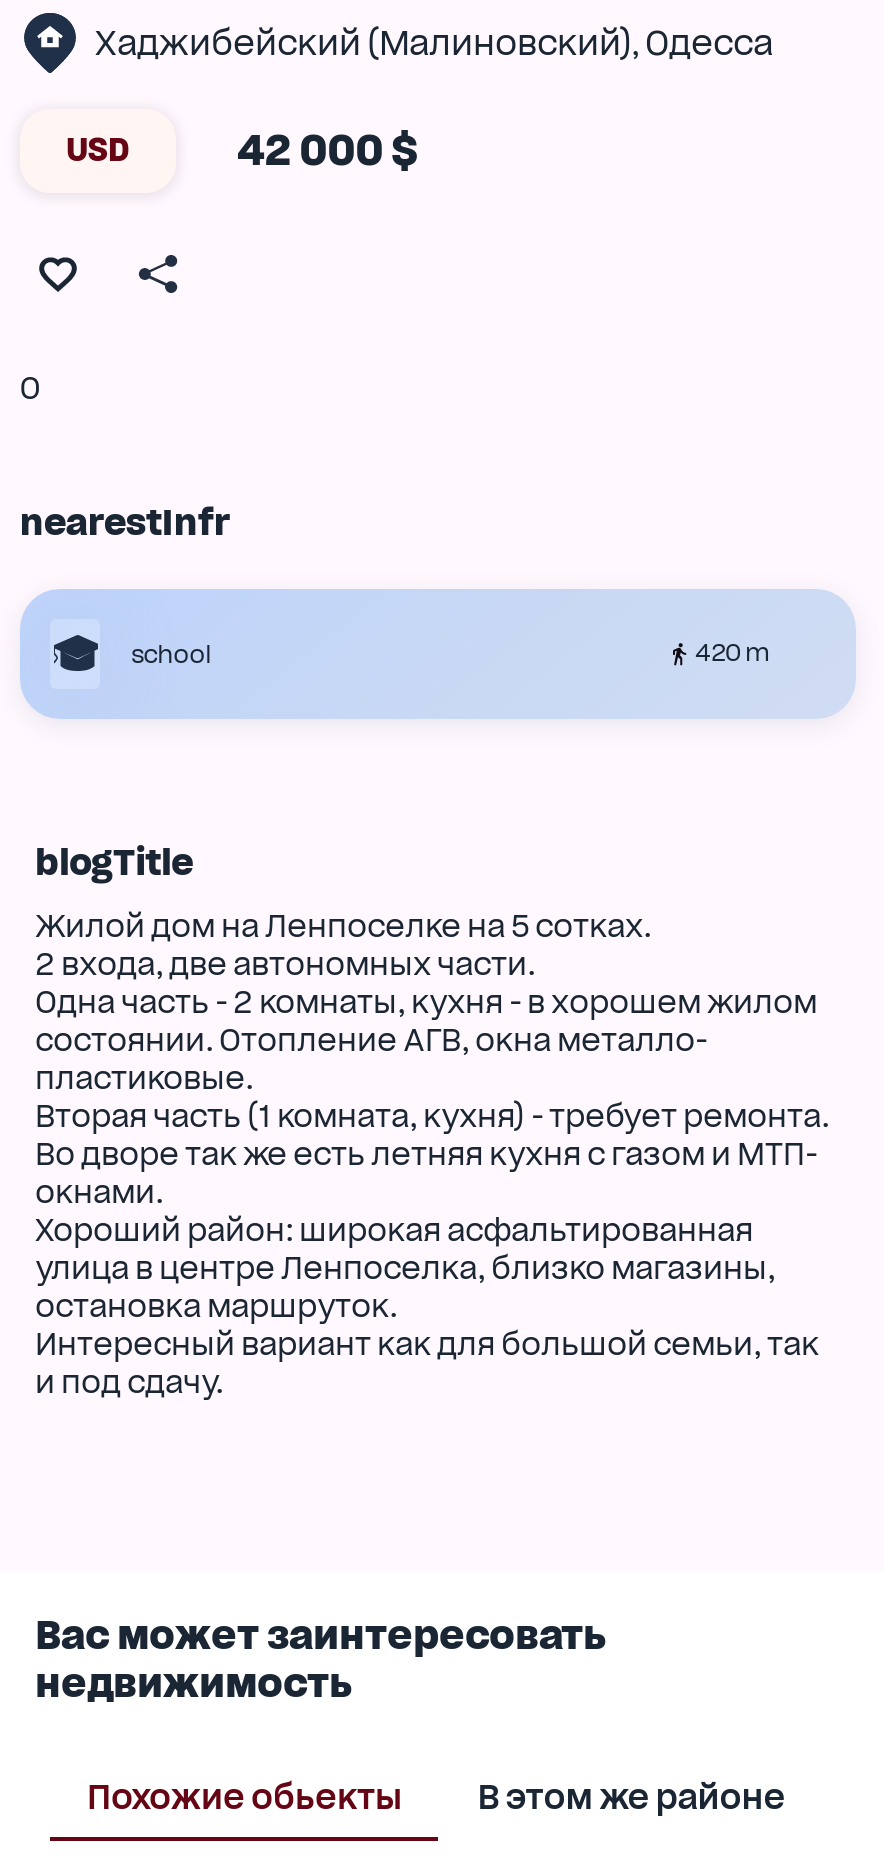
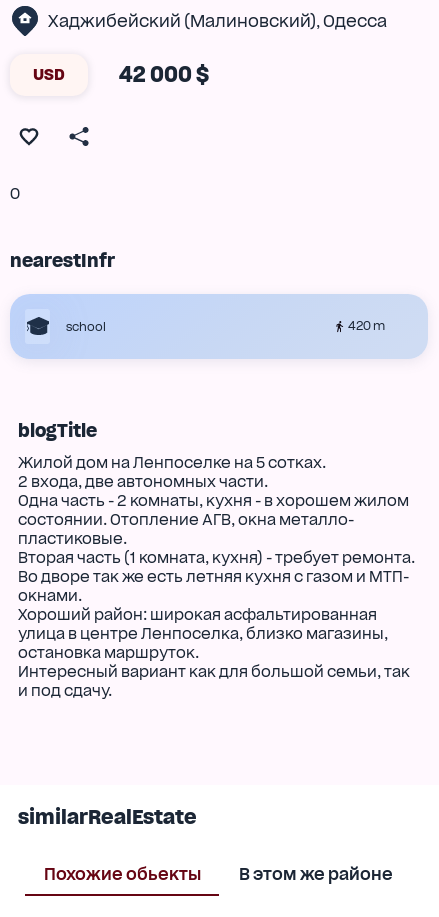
[35,1611,605,1707] Вас может заинтересовать | недвижимость -> [18,805,197,829] similarRealEstate

